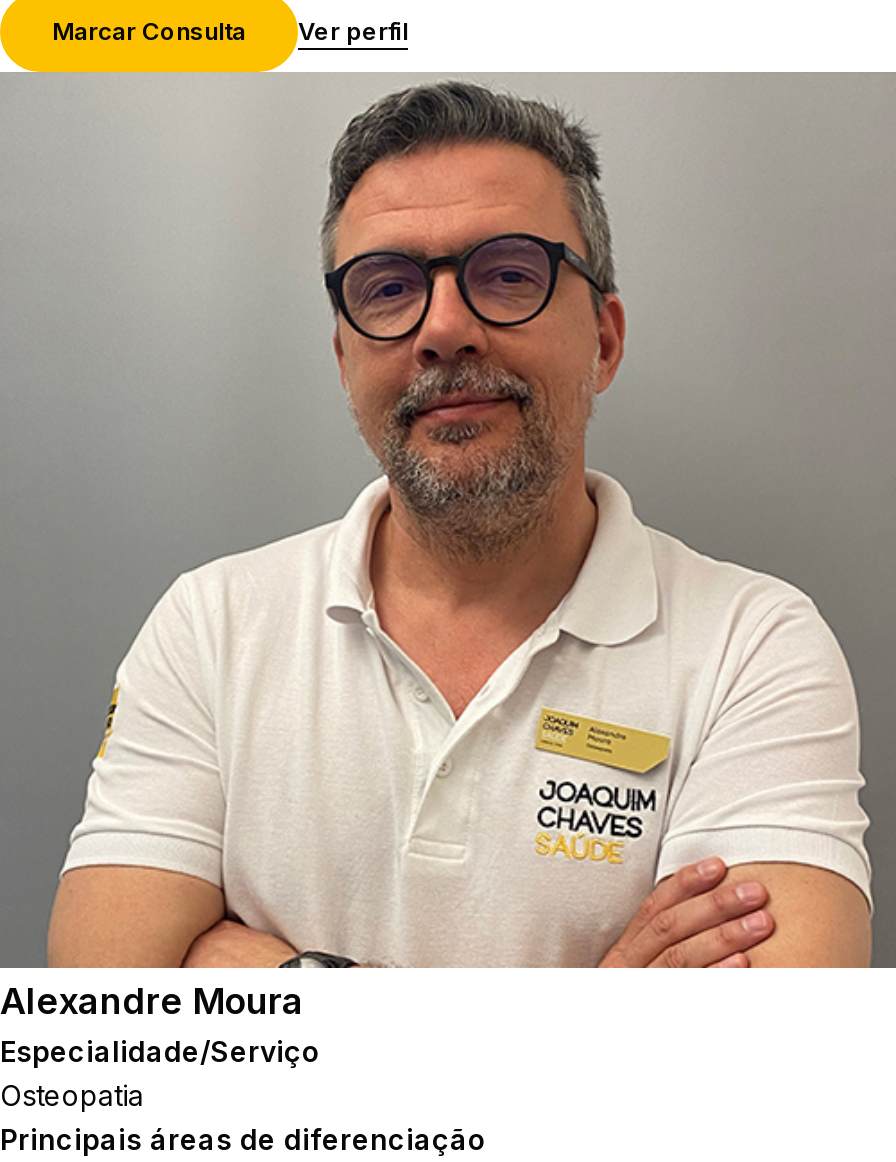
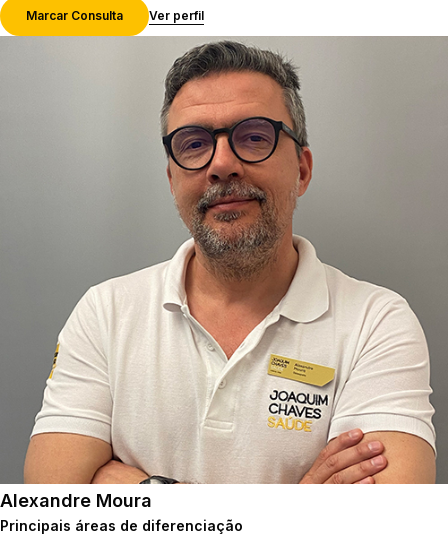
[0,1035,320,1113] Especialidade/Serviço | Osteopatia -> none

